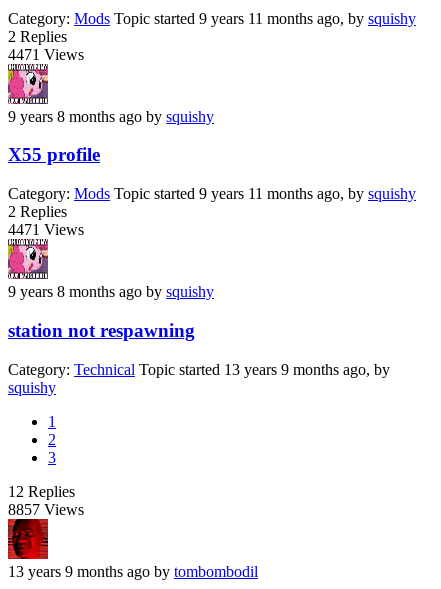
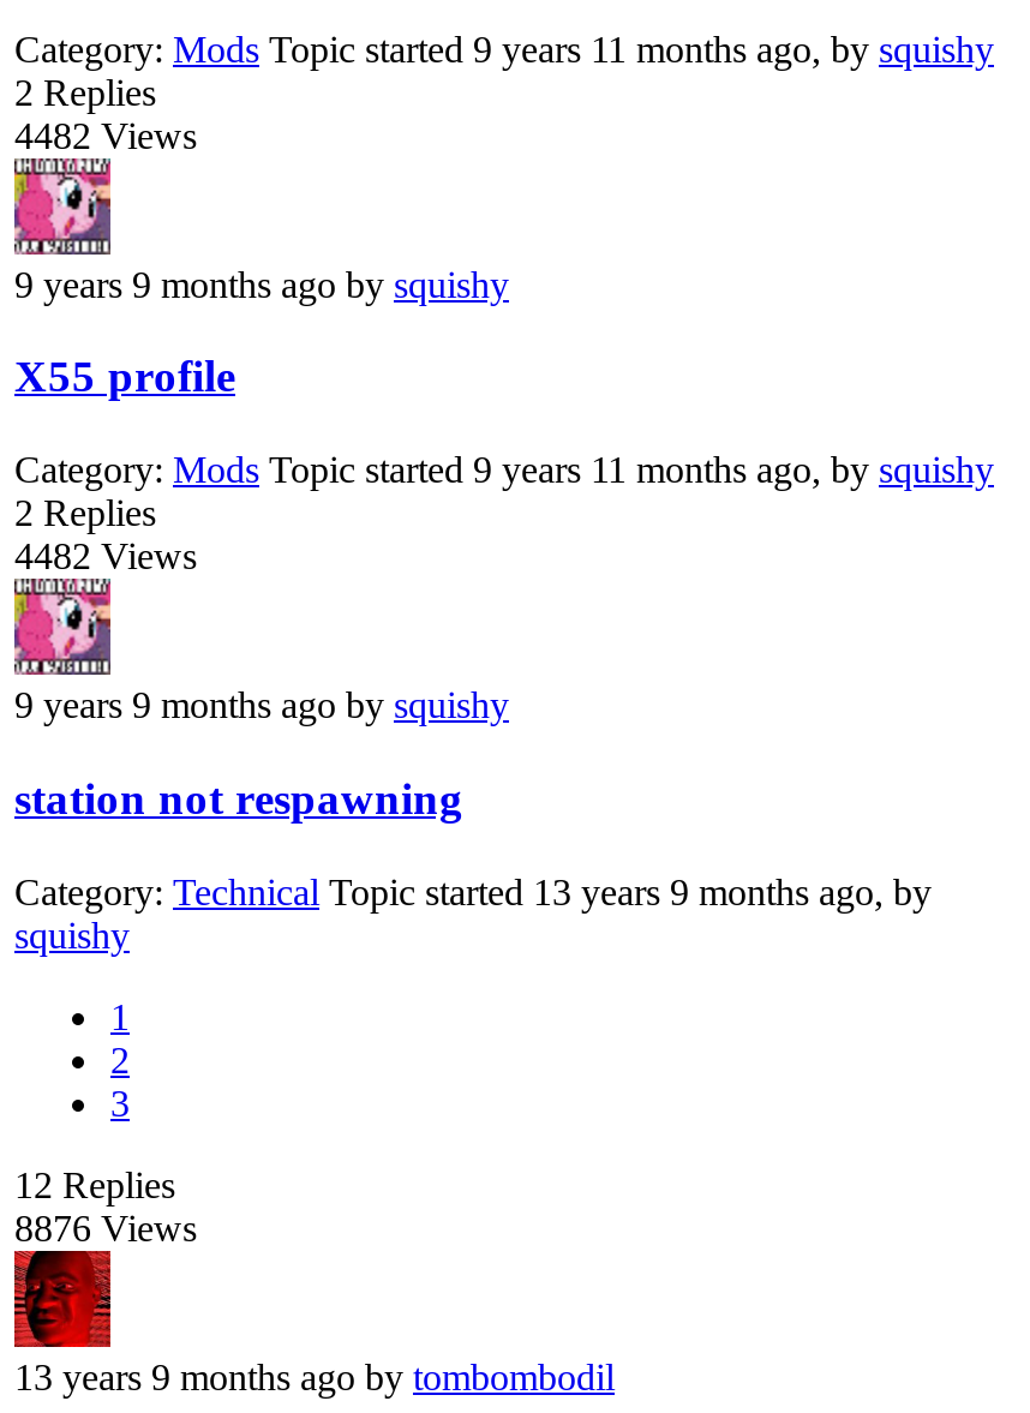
[8,46,84,63] 4471 Views -> [14,114,197,155] 4482 Views
[8,108,214,125] 9 years 8 months ago by squishy -> [14,263,509,304] 9 years 9 months ago by squishy
[8,221,84,238] 4471 Views -> [14,536,197,576] 4482 Views
[8,283,214,300] 9 years 8 months ago by squishy -> [14,685,509,725] 9 years 9 months ago by squishy
[8,500,84,517] 8857 Views -> [14,1207,197,1247] 8876 Views

